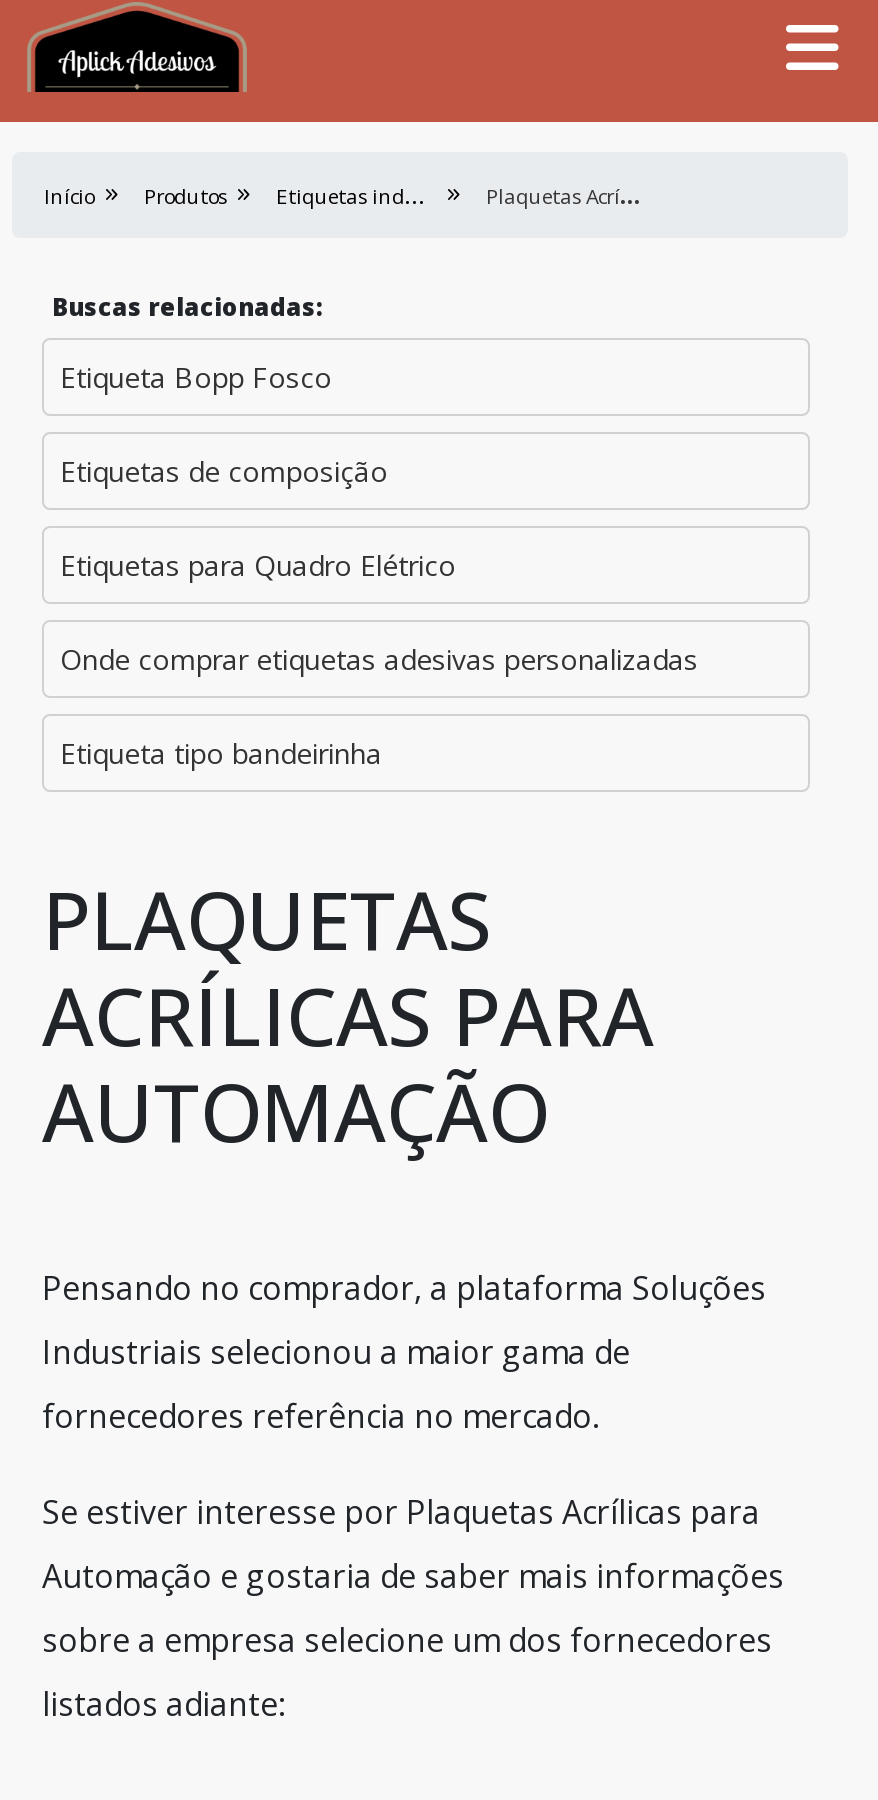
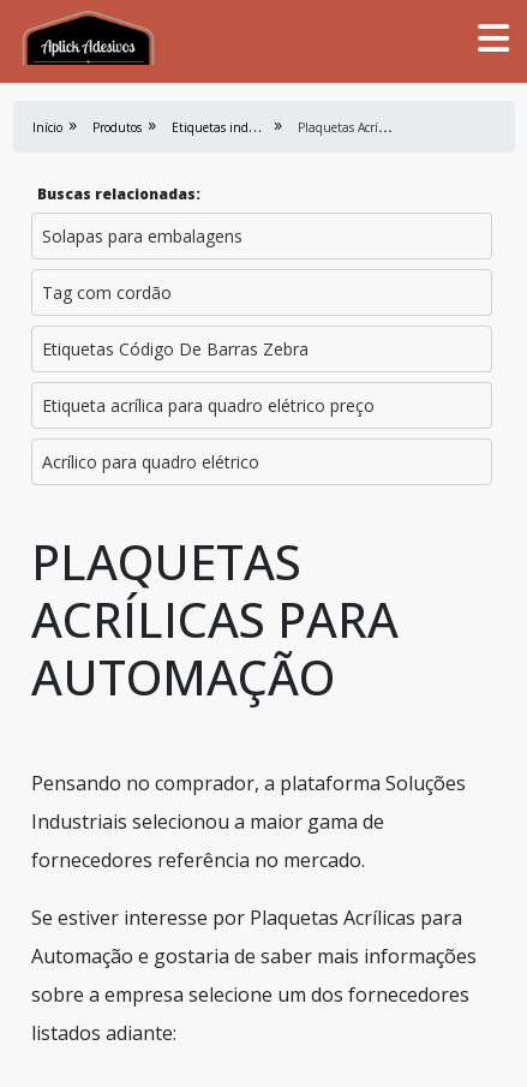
[60,358,332,396] Etiqueta Bopp Fosco -> [42,225,242,247] Solapas para embalagens
[60,452,388,490] Etiquetas de composição -> [42,281,172,304] Tag com cordão
[60,546,456,584] Etiquetas para Quadro Elétrico -> [42,338,309,360] Etiquetas Código De Barras Zebra
[60,640,698,678] Onde comprar etiquetas adesivas personalizadas -> [42,394,375,417] Etiqueta acrílica para quadro elétrico preço
[60,734,382,772] Etiqueta tipo bandeirinha -> [42,450,259,473] Acrílico para quadro elétrico

